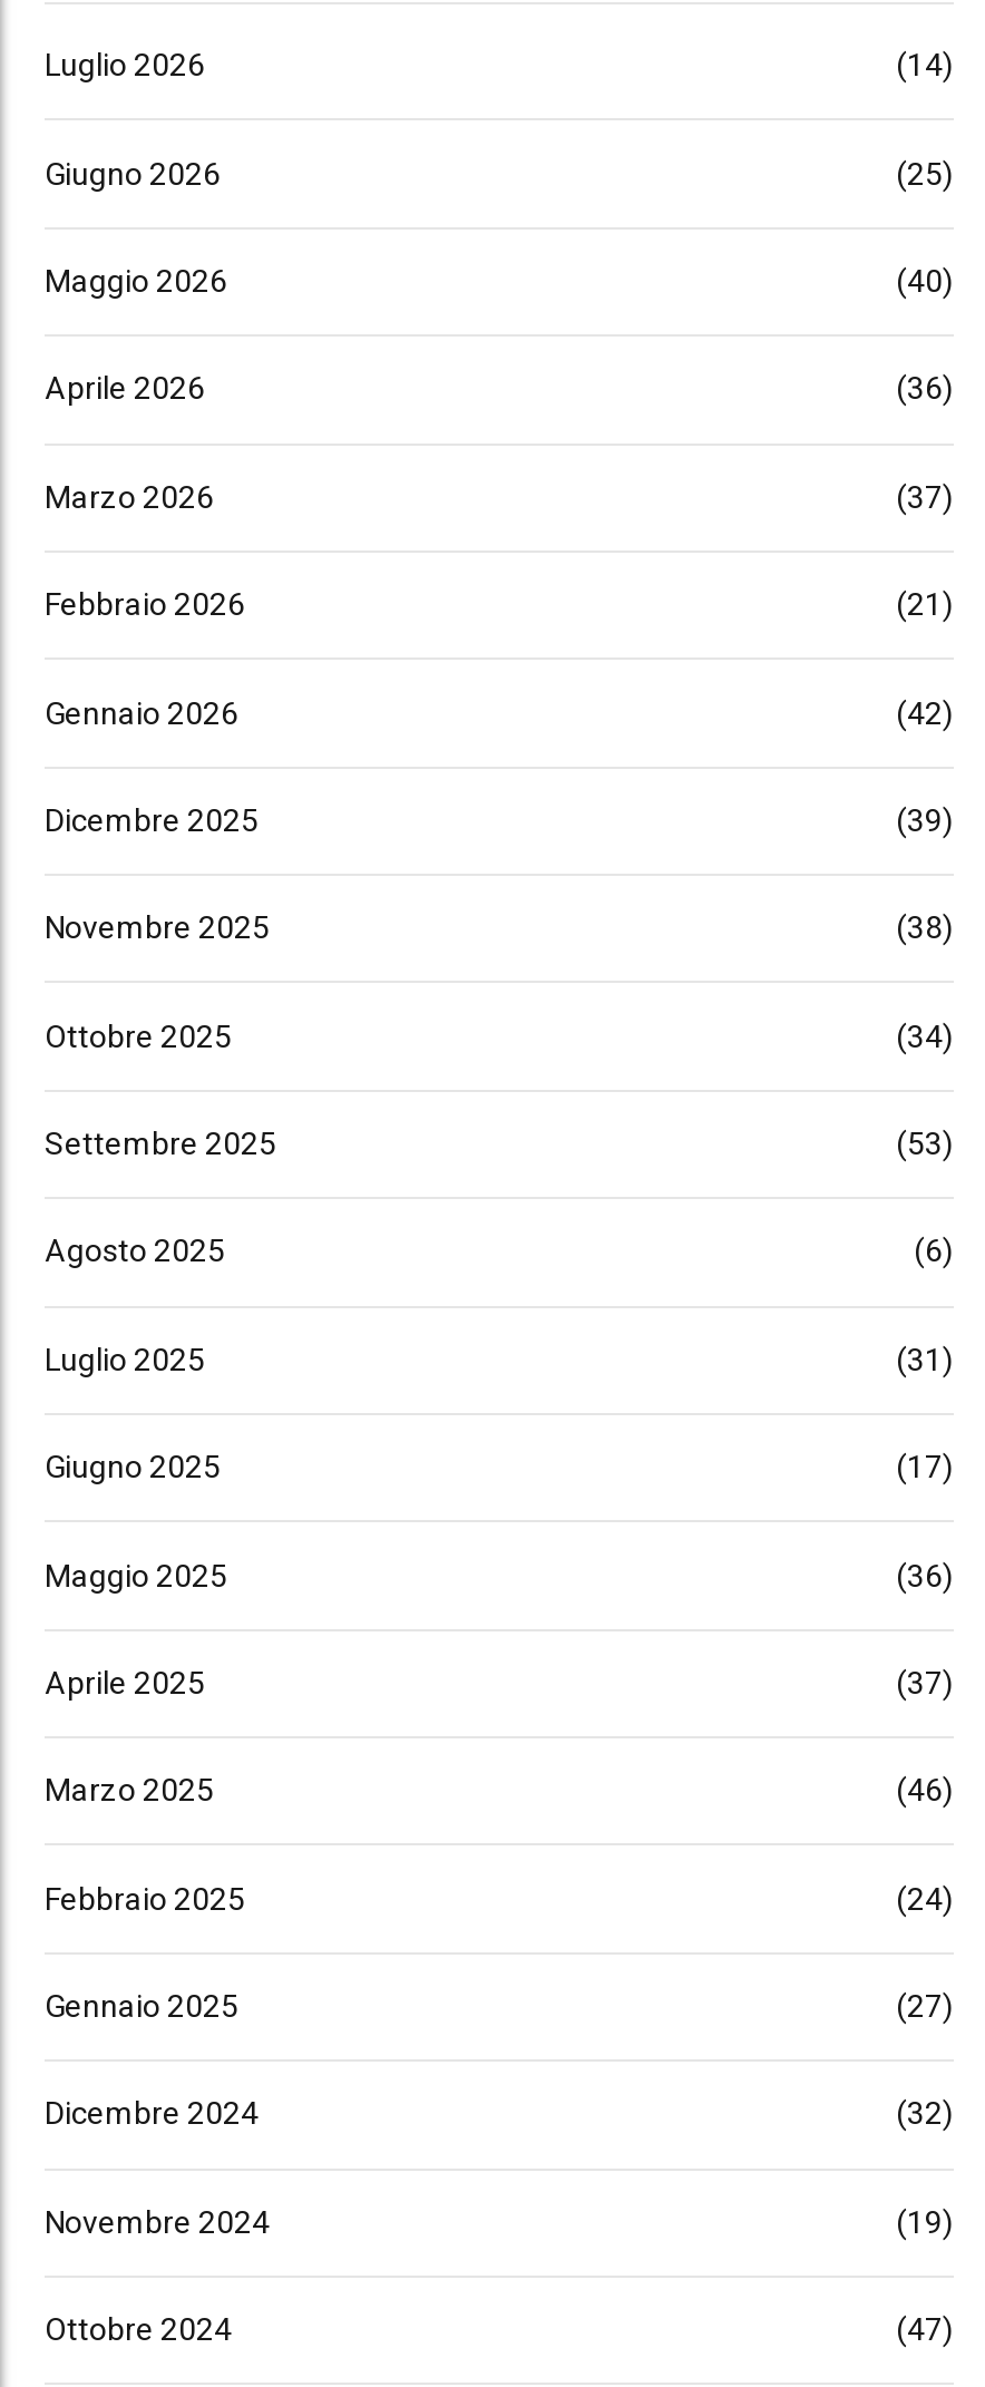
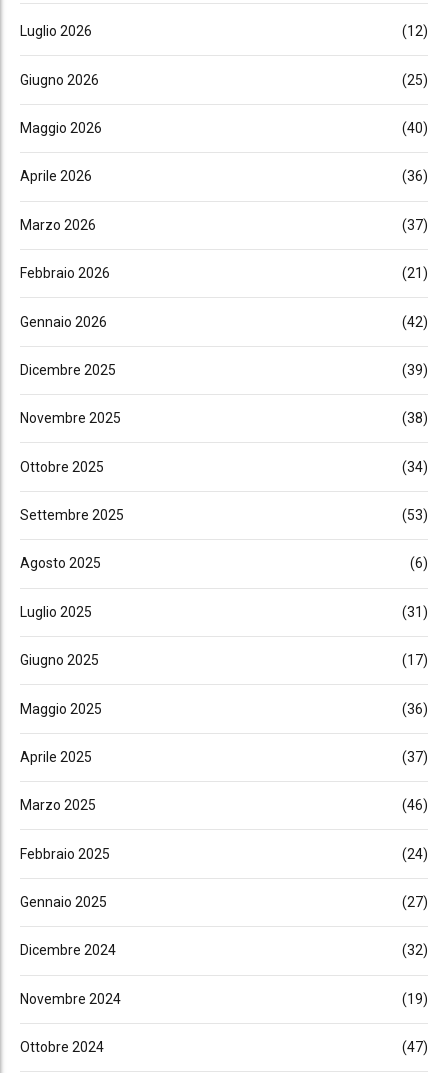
[889,47,954,83] (14) -> [399,23,428,39] (12)

